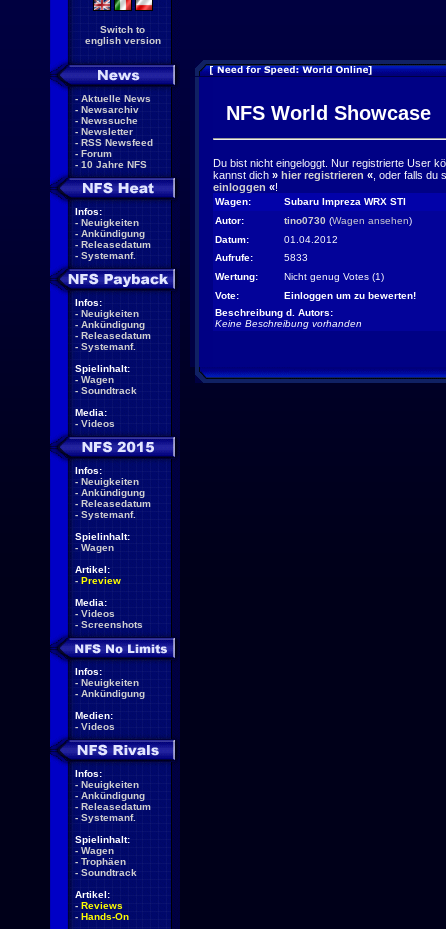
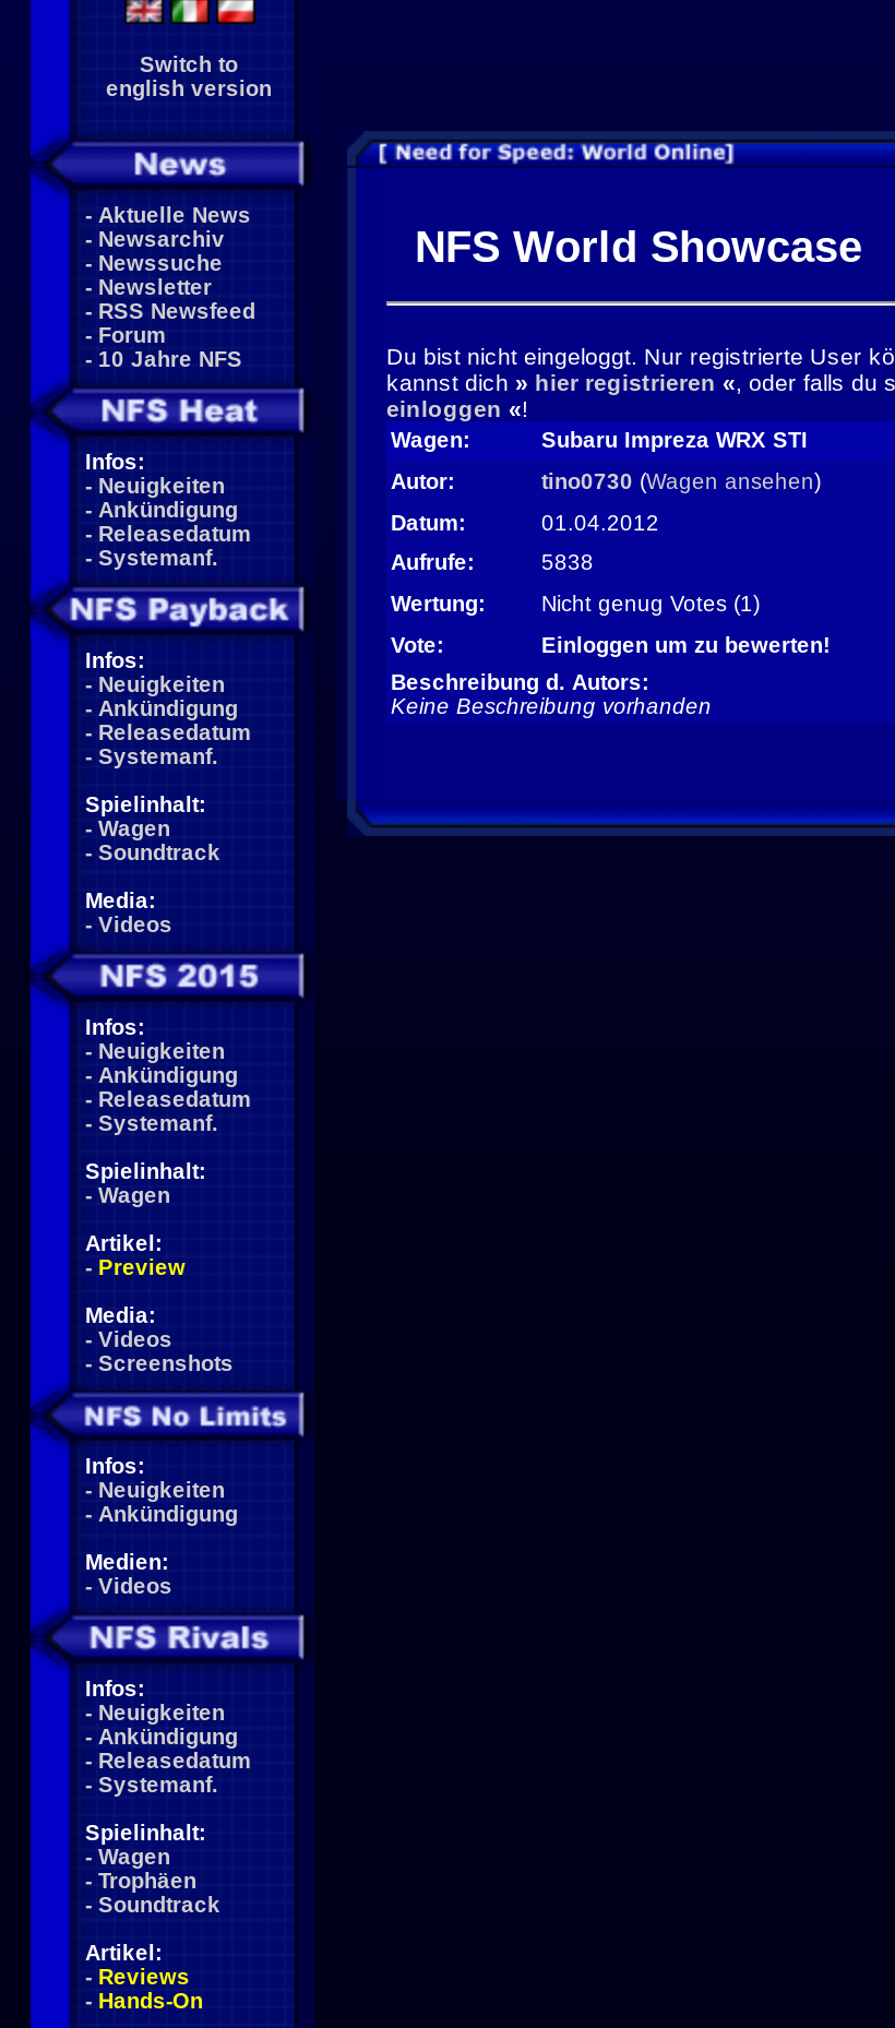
[284,252,308,263] 5833 -> [541,550,594,574] 5838

